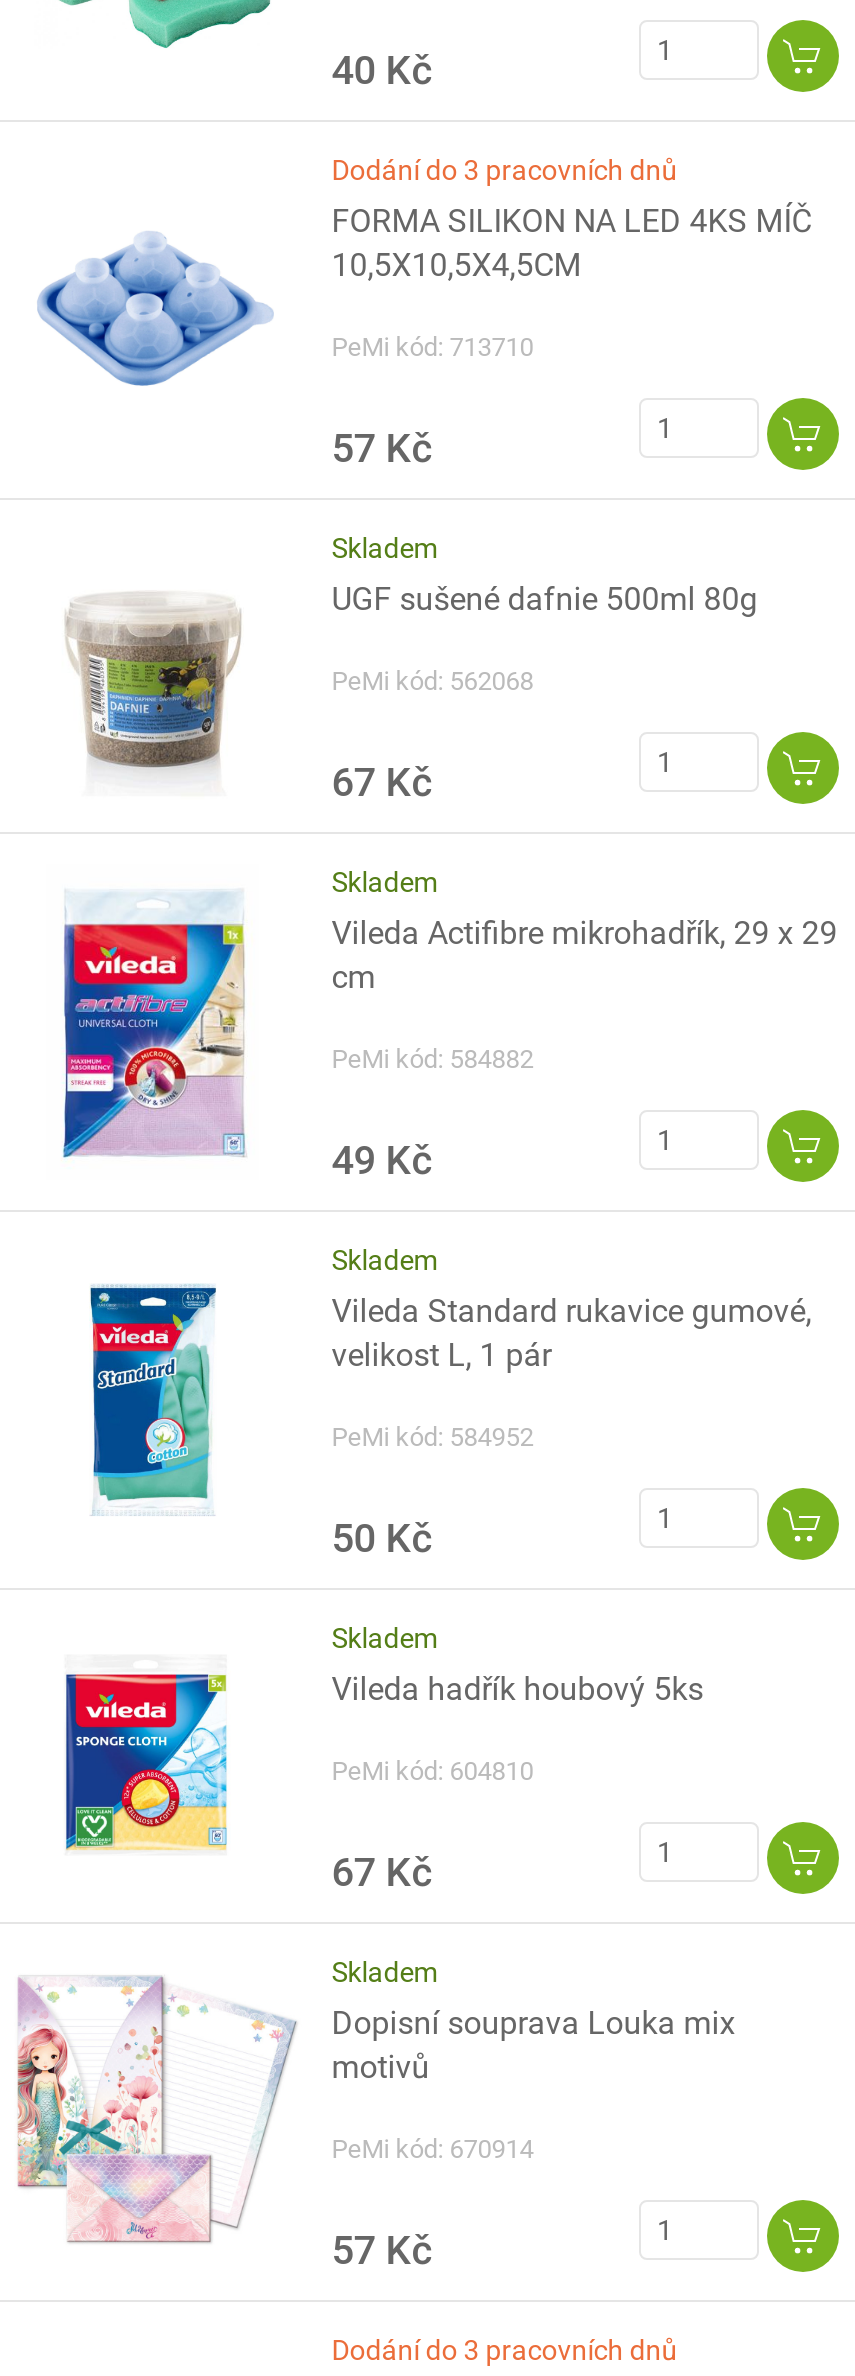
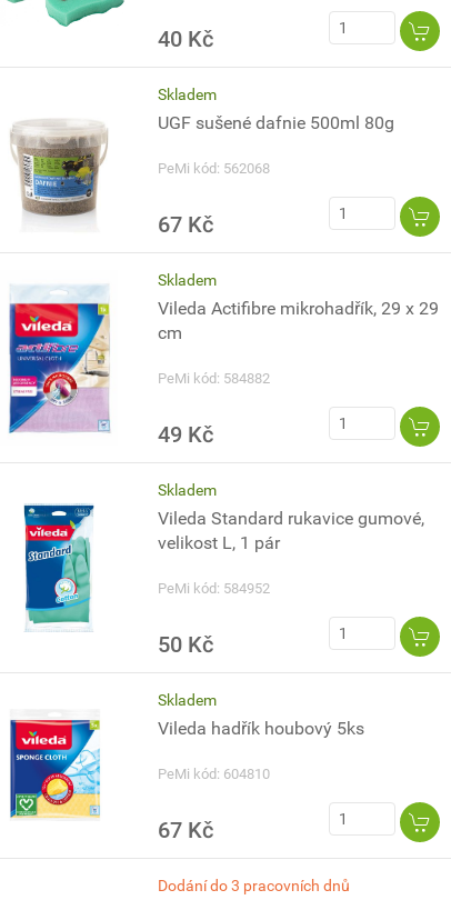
[37,154,811,472] [image] | Dodání do 3 pracovních dnů | FORMA SILIKON NA LED 4KS MÍČ | 10,5X10,5X4,5CM | PeMi kód: 713710 | 57 Kč -> none
[15,1956,735,2274] [image] | Skladem | Dopisní souprava Louka mix | motivů | PeMi kód: 670914 | 57 Kč -> none

